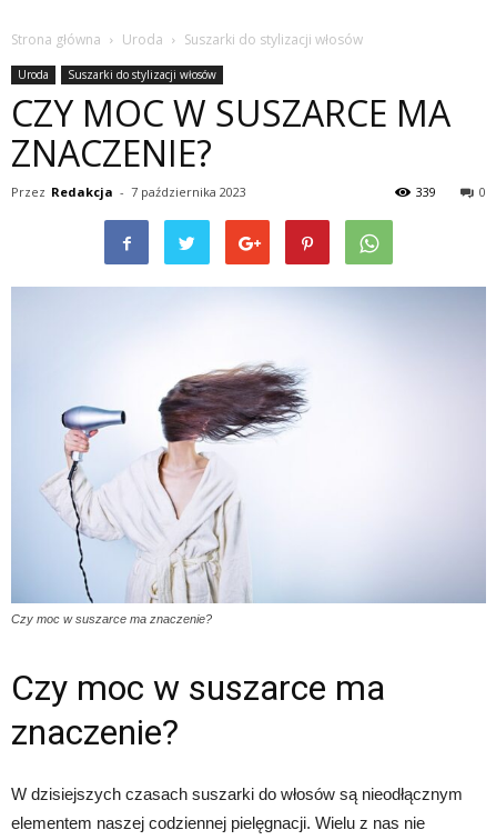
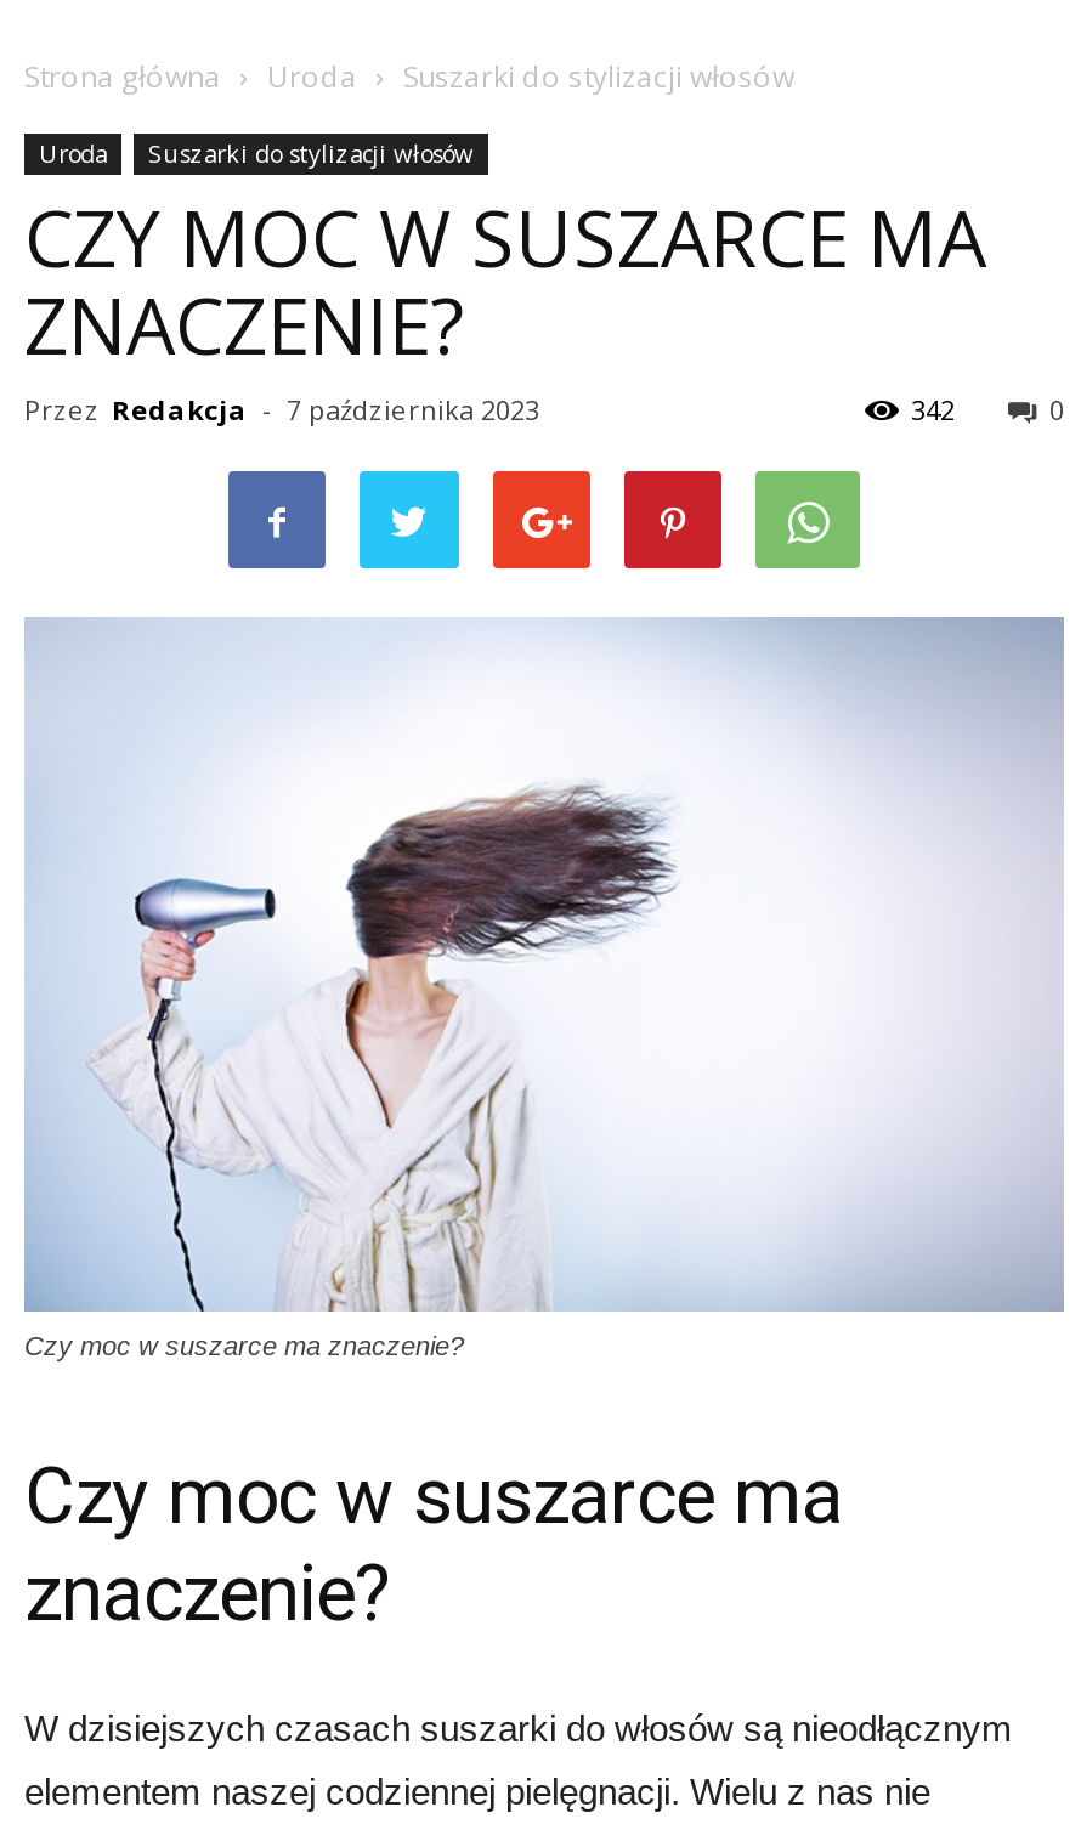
[416,183,436,200] 339 -> [911,391,955,427] 342

